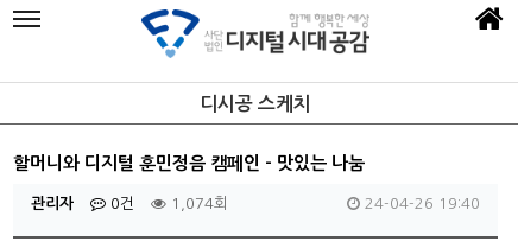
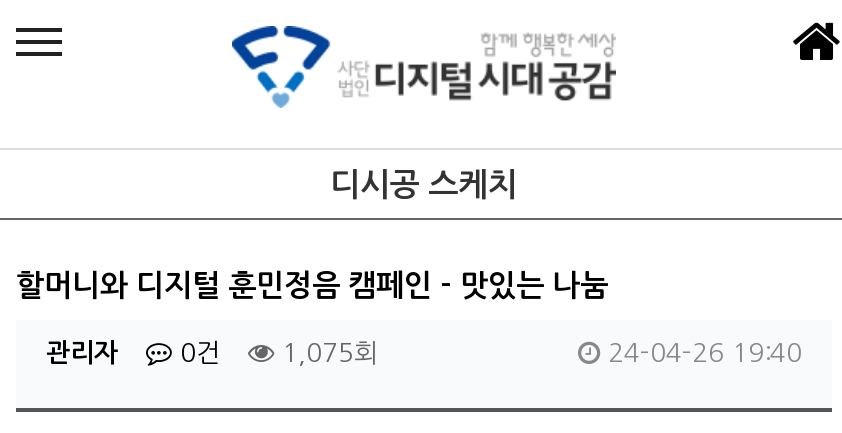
[166,195,228,211] 1,074회 -> [274,339,378,365] 1,075회

